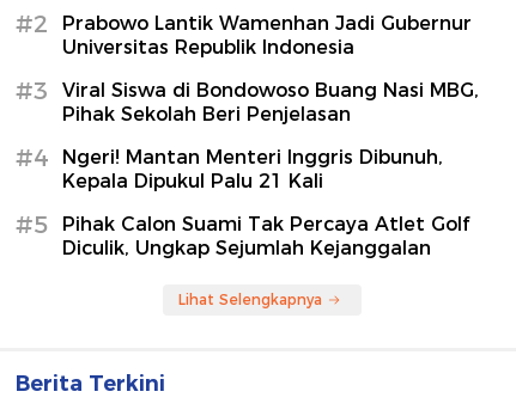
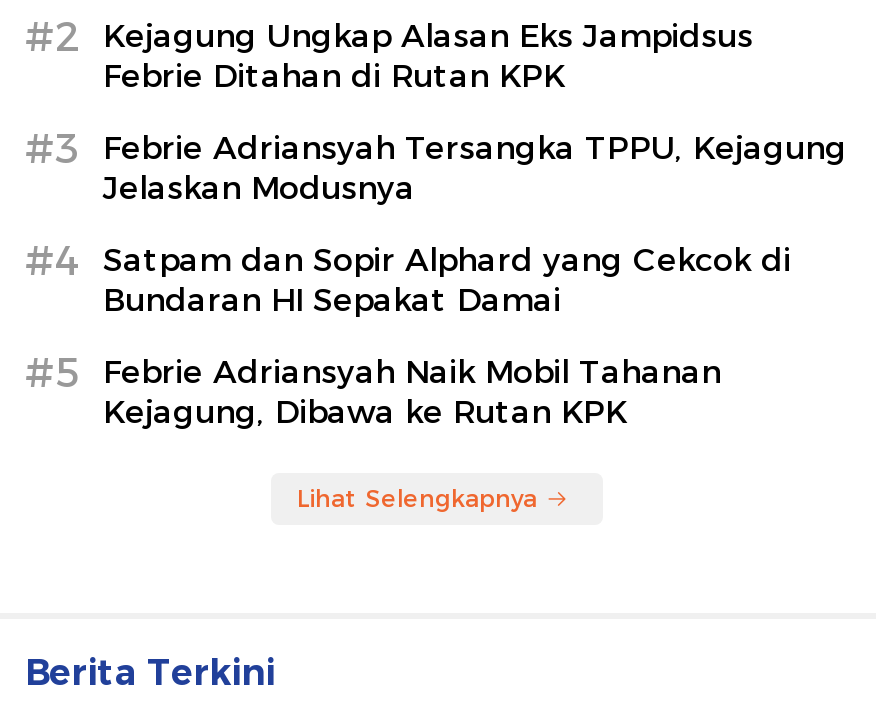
[62,12,472,59] Prabowo Lantik Wamenhan Jadi Gubernur | Universitas Republik Indonesia -> [103,18,753,96] Kejagung Ungkap Alasan Eks Jampidsus | Febrie Ditahan di Rutan KPK
[62,79,479,126] Viral Siswa di Bondowoso Buang Nasi MBG, | Pihak Sekolah Beri Penjelasan -> [103,130,847,208] Febrie Adriansyah Tersangka TPPU, Kejagung | Jelaskan Modusnya
[62,146,443,193] Ngeri! Mantan Menteri Inggris Dibunuh, | Kepala Dipukul Palu 21 Kali -> [103,242,791,320] Satpam dan Sopir Alphard yang Cekcok di | Bundaran HI Sepakat Damai
[62,213,469,260] Pihak Calon Suami Tak Percaya Atlet Golf | Diculik, Ungkap Sejumlah Kejanggalan -> [103,354,721,432] Febrie Adriansyah Naik Mobil Tahanan | Kejagung, Dibawa ke Rutan KPK

